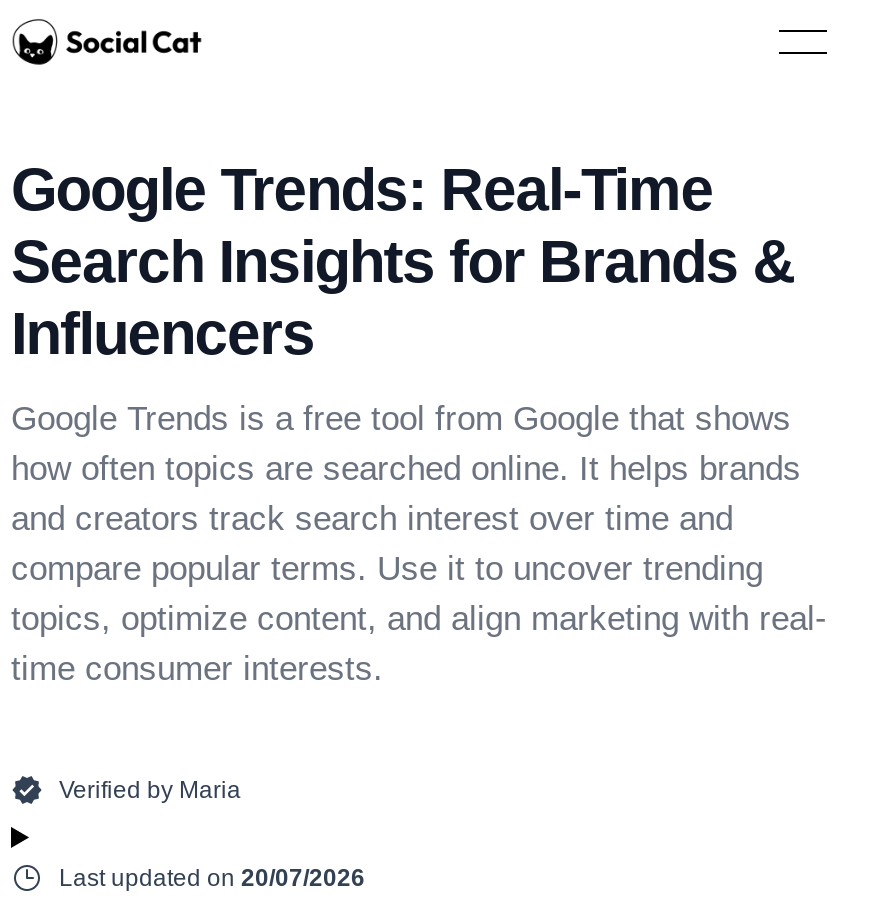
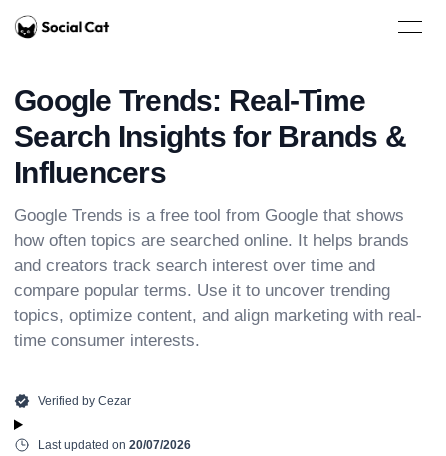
[59,776,241,804] Verified by Maria -> [38,394,131,408] Verified by Cezar

